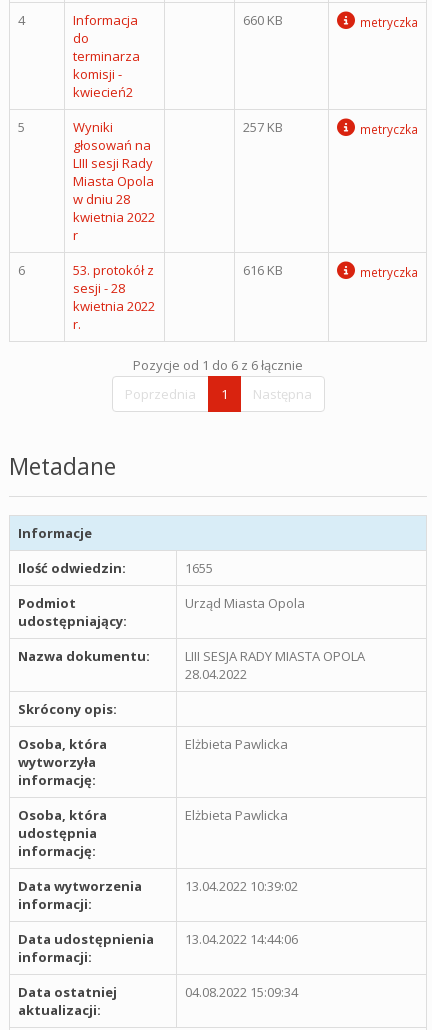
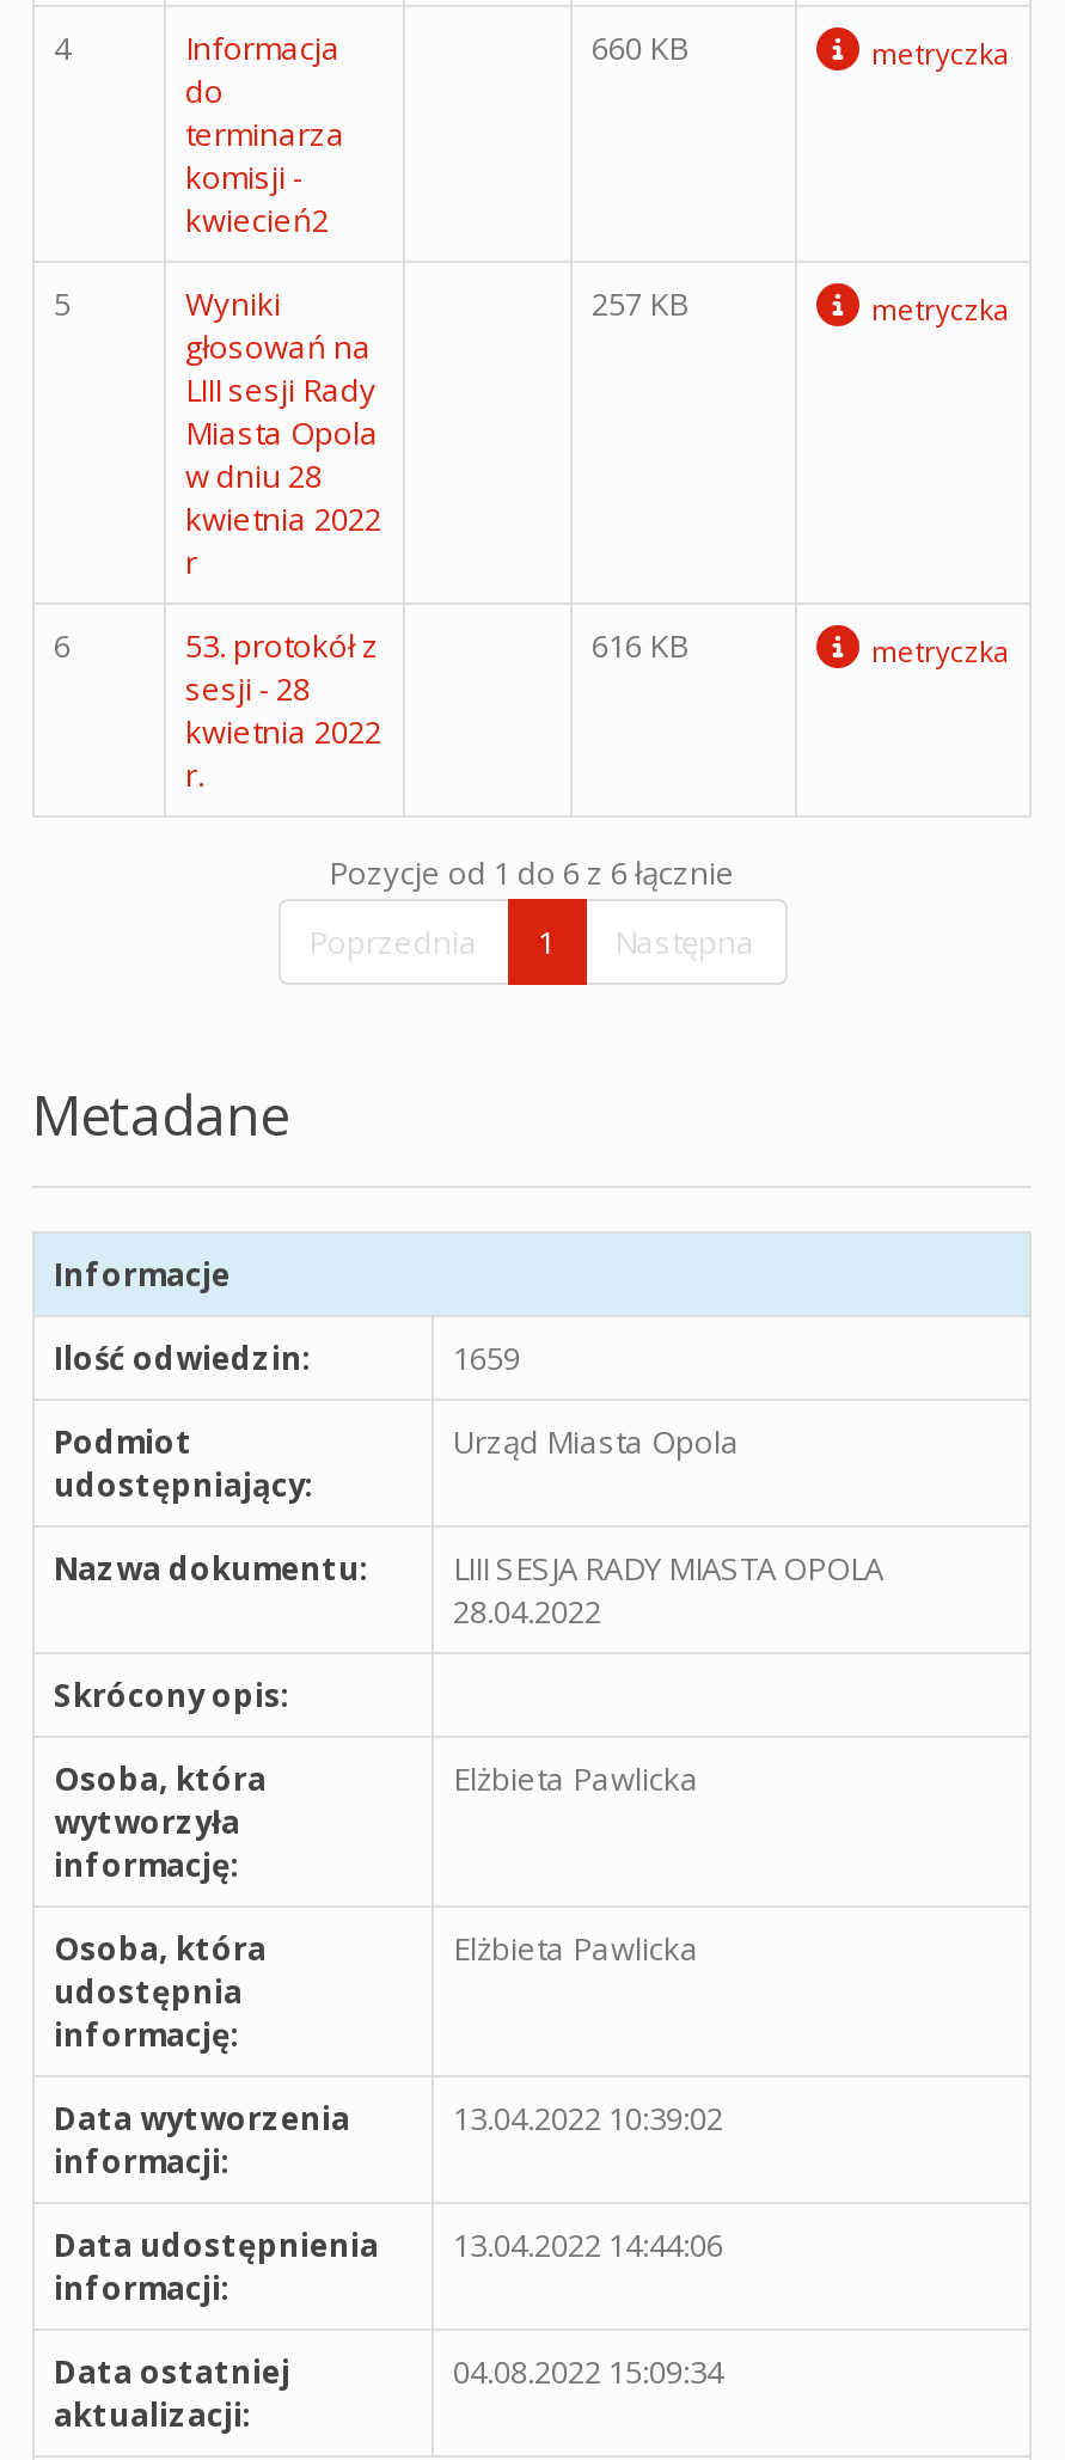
[185,558,213,576] 1655 -> [453,1335,520,1378] 1659

